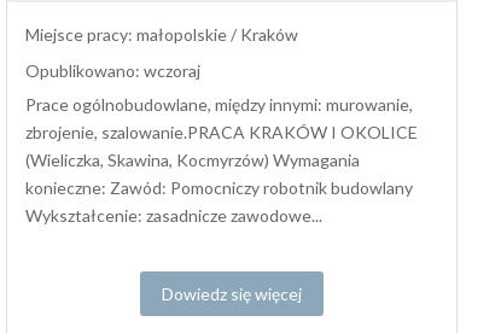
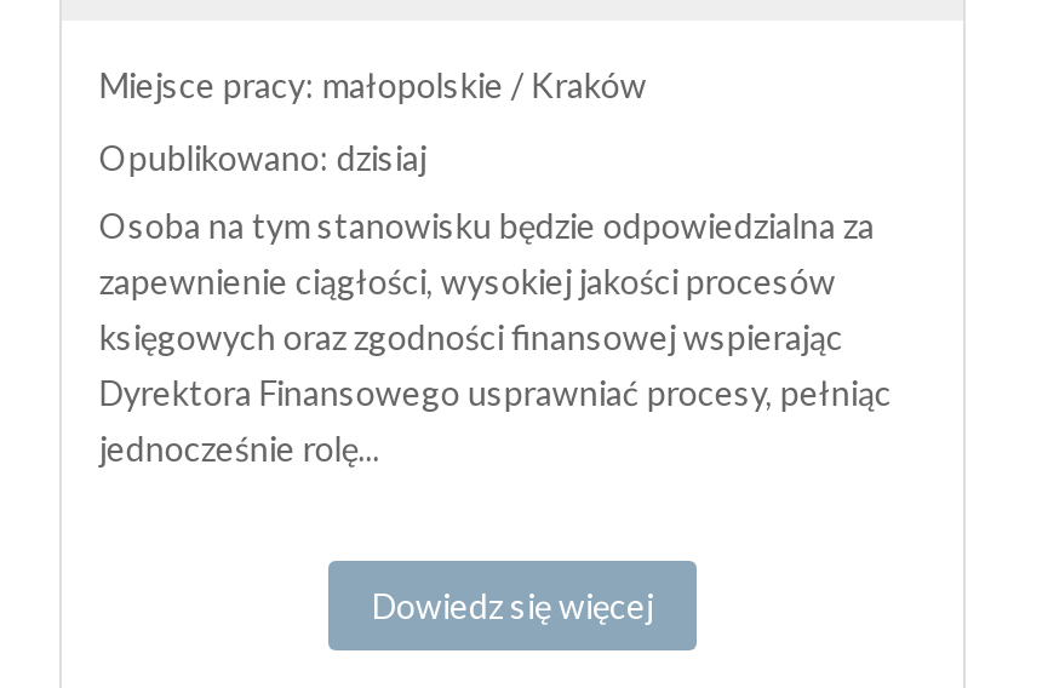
[26,61,201,81] Opublikowano: wczoraj -> [99,138,426,179] Opublikowano: dzisiaj
[26,95,418,226] Prace ogólnobudowlane, między innymi: murowanie, | zbrojenie, szalowanie.PRACA KRAKÓW I OKOLICE | (Wieliczka, Skawina, Kocmyrzów) Wymagania | konieczne: Zawód: Pomocniczy robotnik budowlany | Wykształcenie: zasadnicze zawodowe... -> [99,206,891,470] Osoba na tym stanowisku będzie odpowiedzialna za | zapewnienie ciągłości, wysokiej jakości procesów | księgowych oraz zgodności finansowej wspierając | Dyrektora Finansowego usprawniać procesy, pełniąc | jednocześnie rolę...

